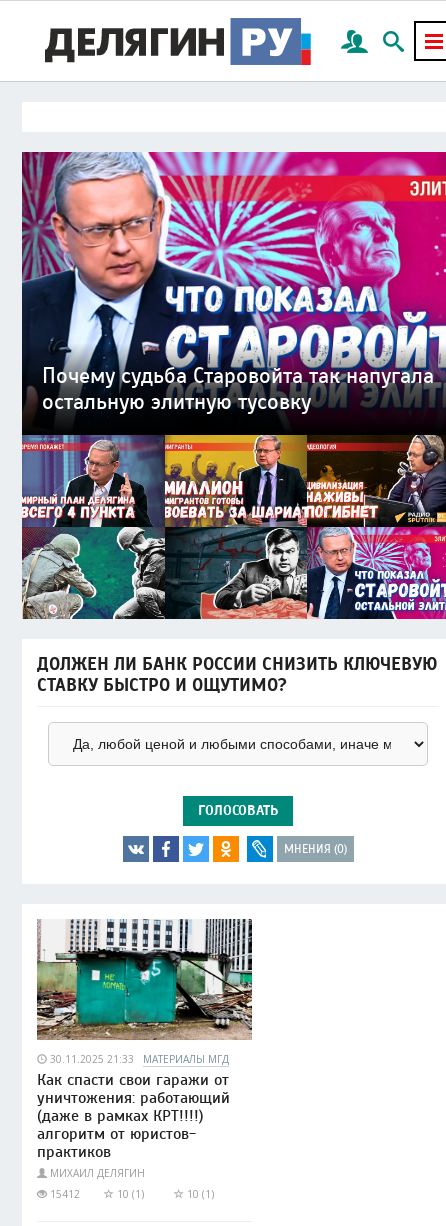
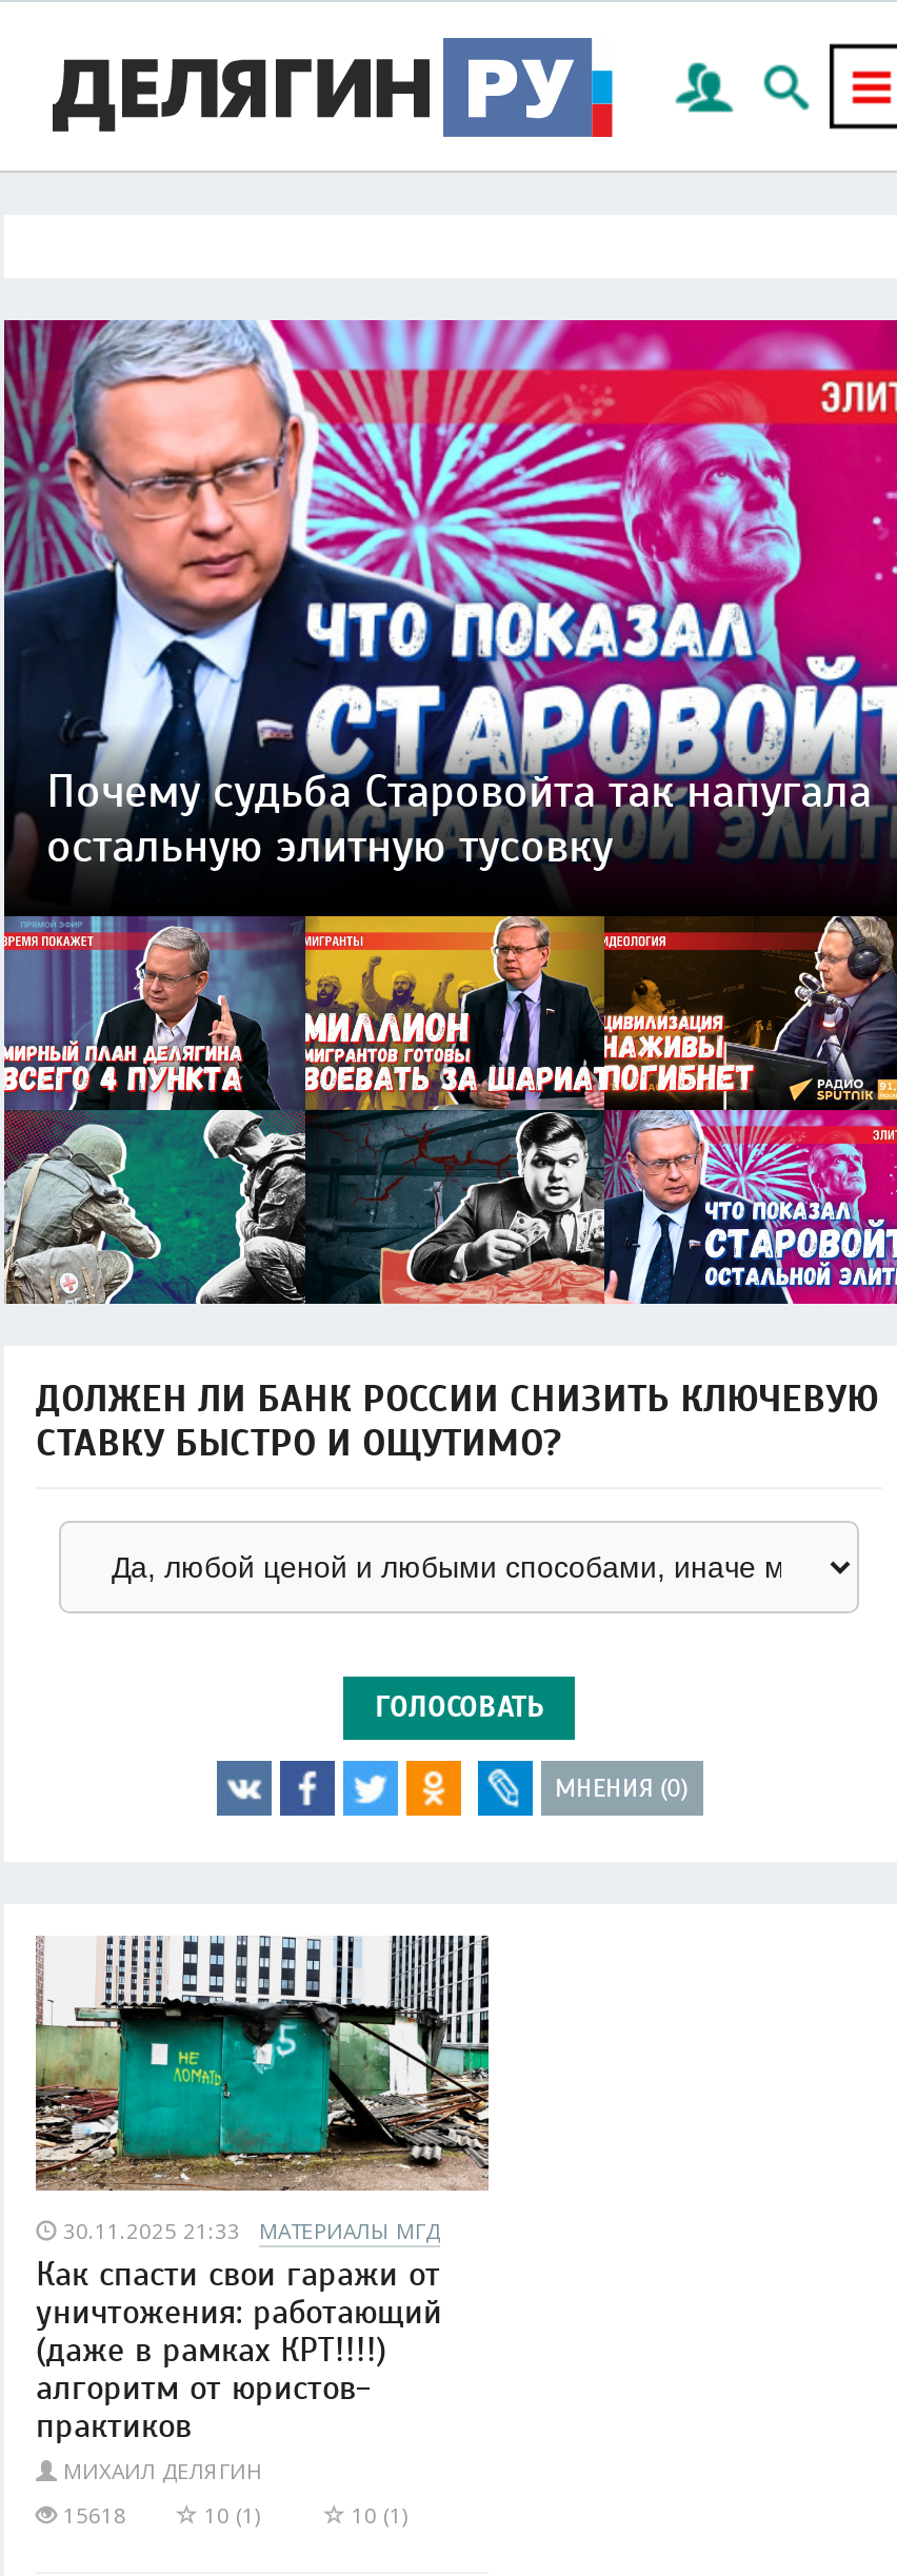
[50,1187,86,1201] 15412 -> [63,2499,139,2529] 15618

